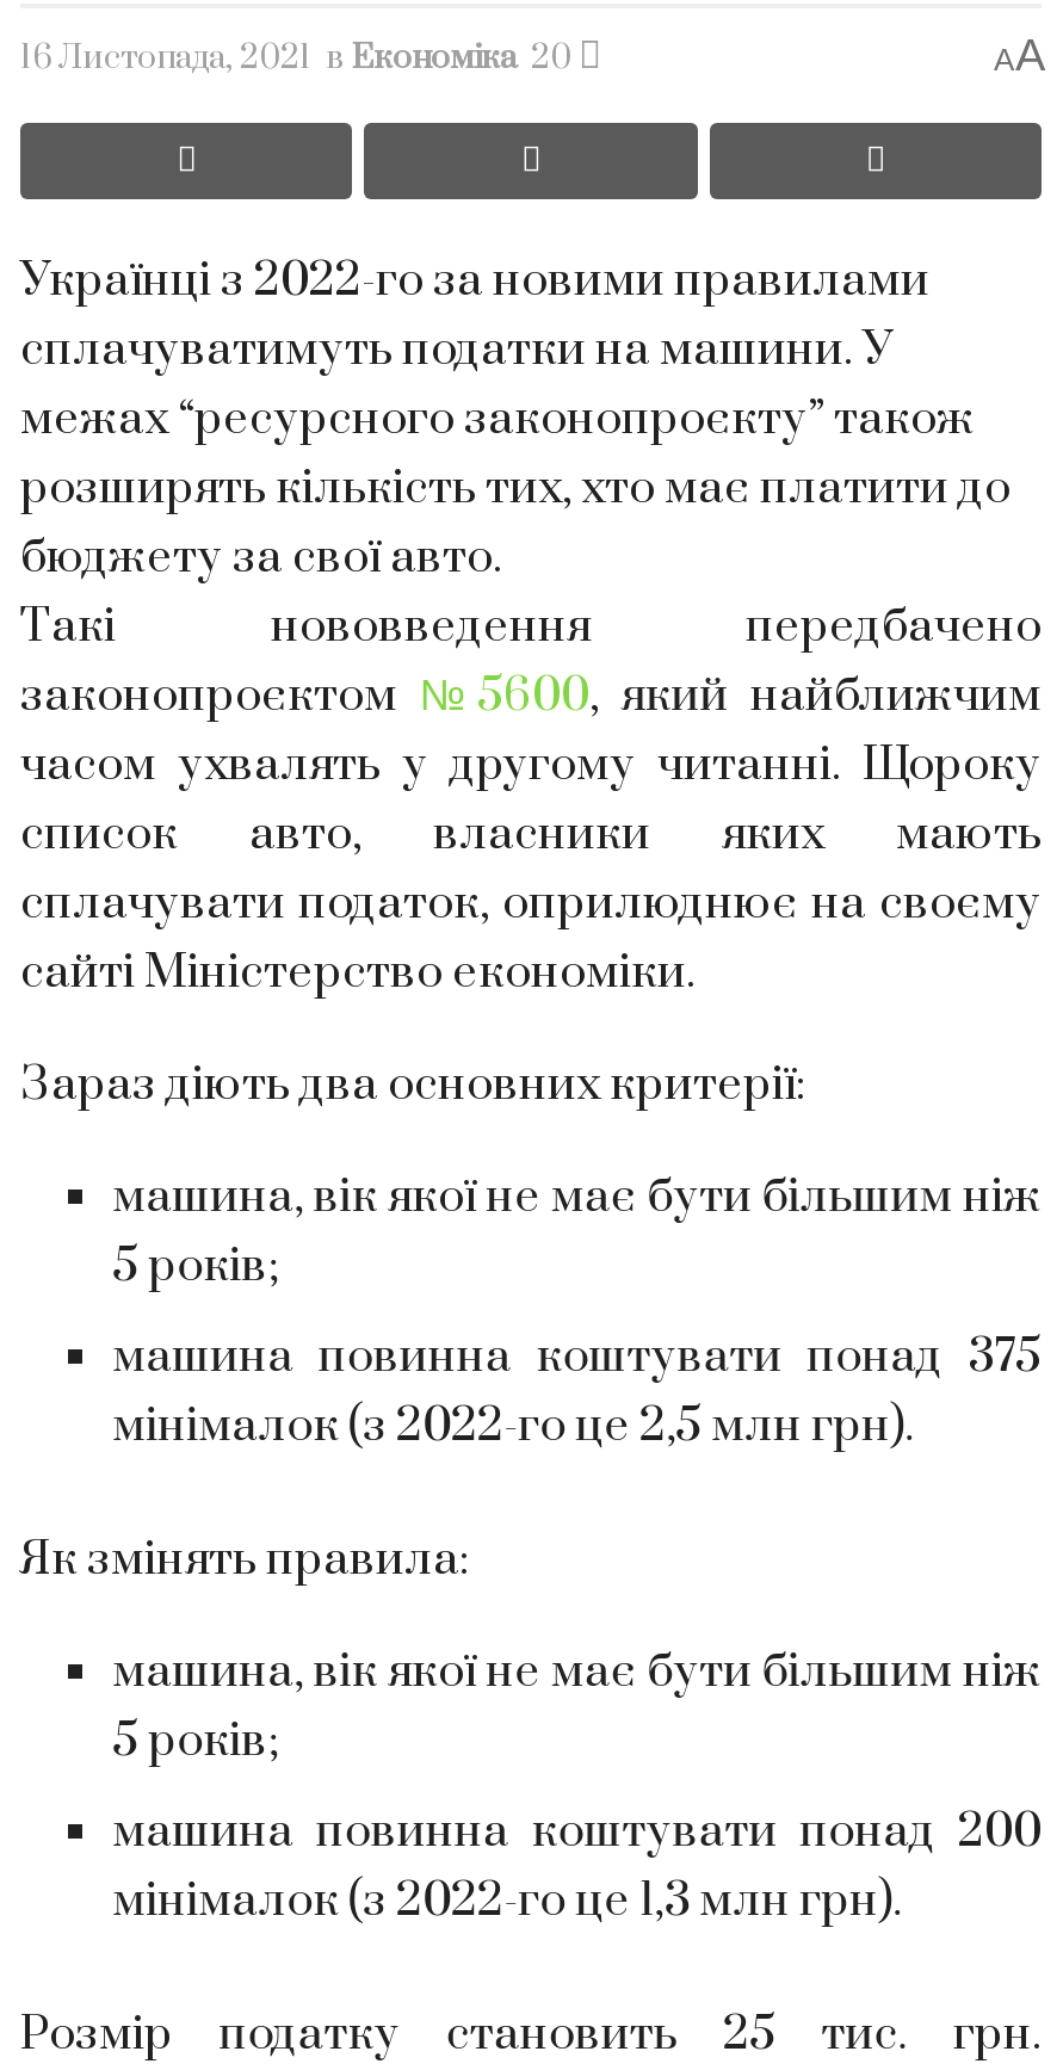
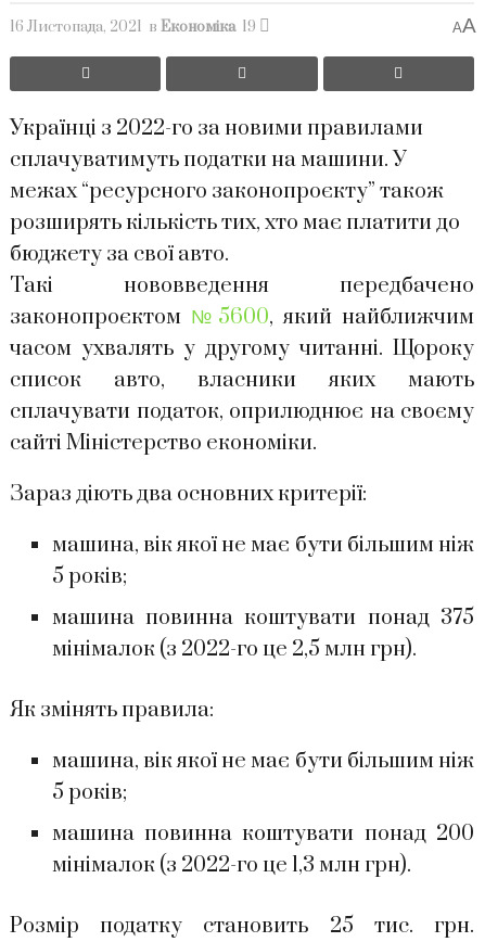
[20,38,571,81] 16 Листопада, 2021 в Економіка 20 -> [10,18,256,37] 16 Листопада, 2021 в Економіка 19

